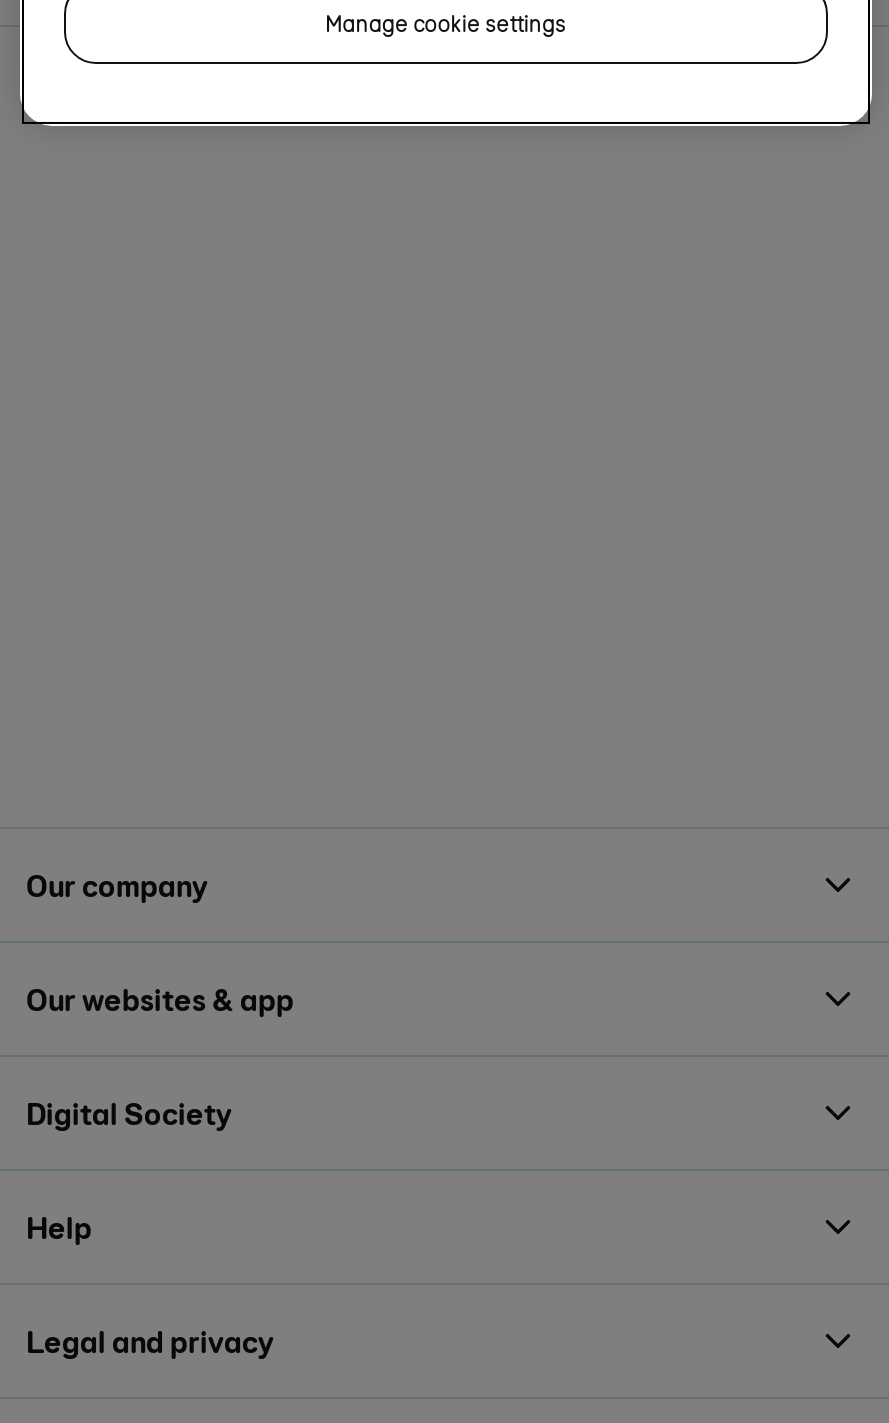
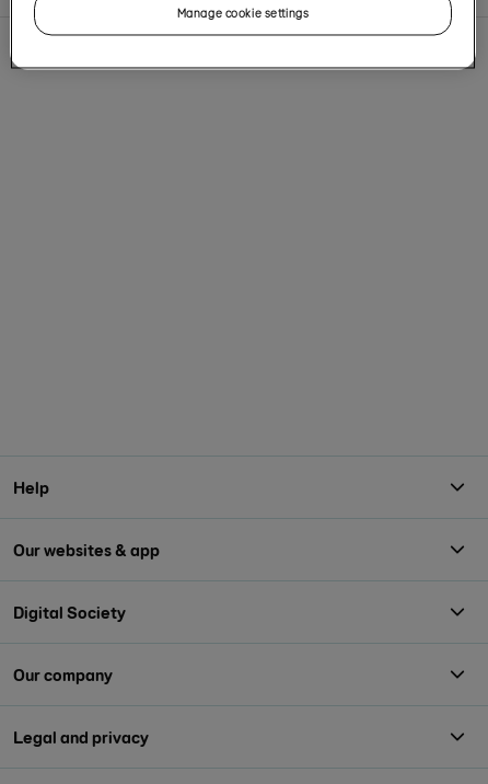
moved [26,865,208,903] -> [13,664,113,684]: Our company
moved [26,1207,92,1245] -> [13,476,49,497]: Help

